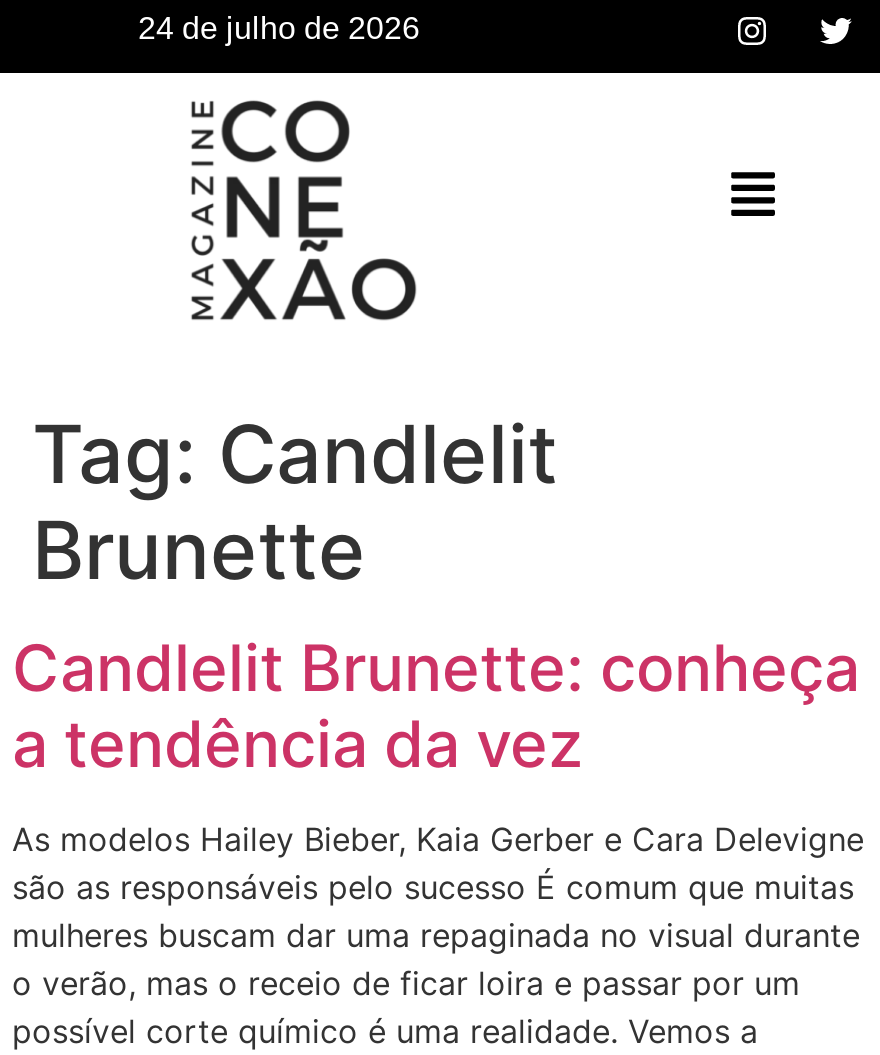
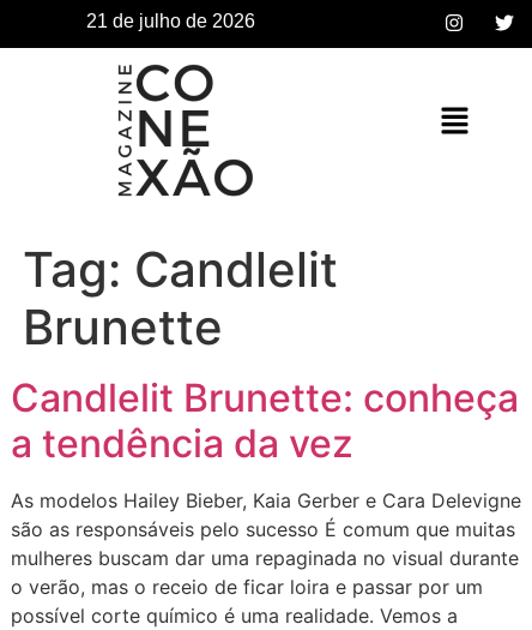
[138,11,420,45] 24 de julho de 2026 -> [86,11,255,31] 21 de julho de 2026

